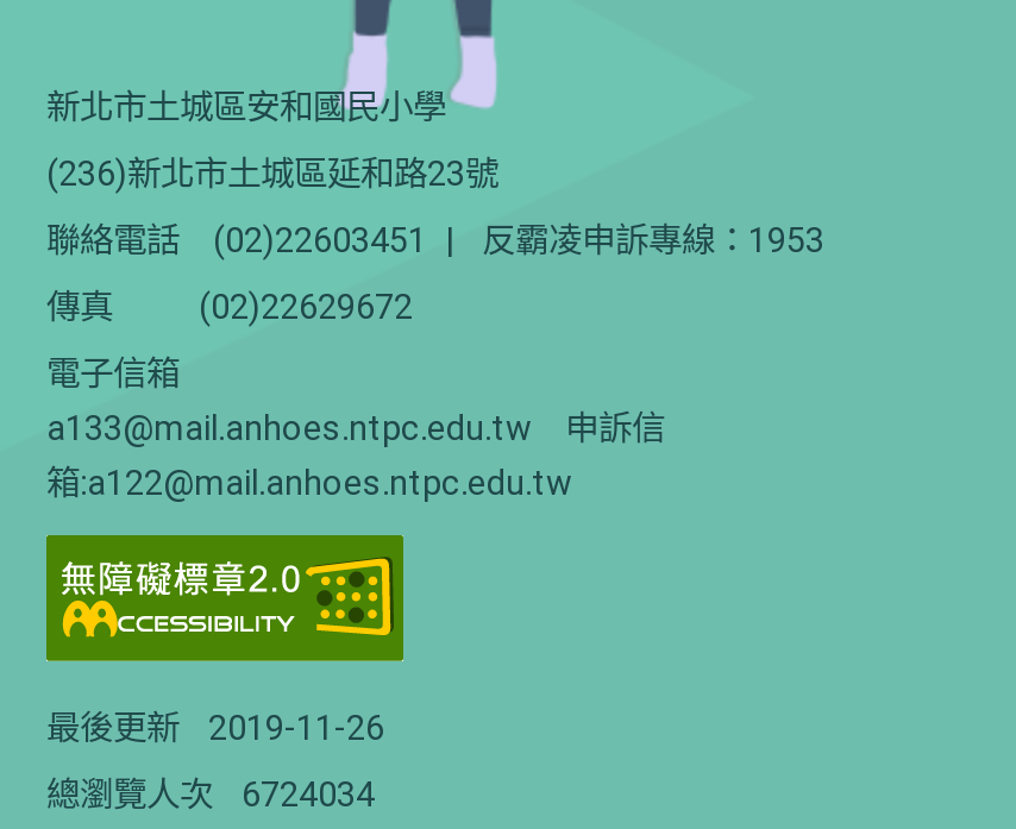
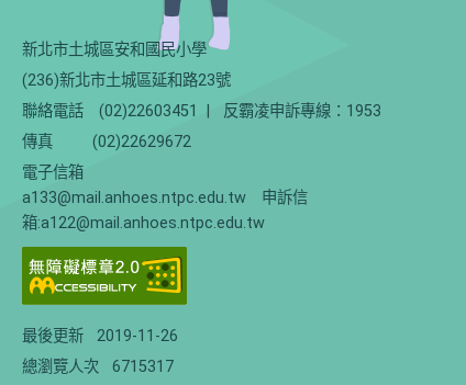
[46,775,375,816] 總瀏覽人次 6724034 -> [22,358,174,376] 總瀏覽人次 6715317

